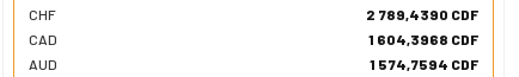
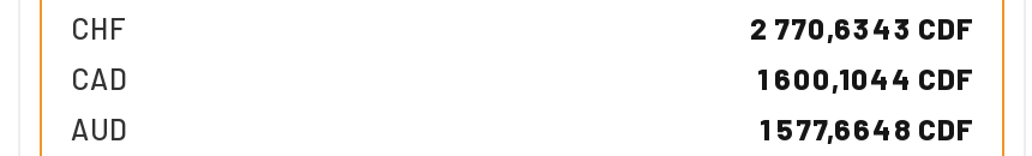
[366,6,478,23] 2 789,4390 CDF -> [750,12,973,46] 2 770,6343 CDF
[368,31,478,48] 1 604,3968 CDF -> [757,63,973,96] 1 600,1044 CDF
[370,56,478,72] 1 574,7594 CDF -> [760,113,973,147] 1 577,6648 CDF

